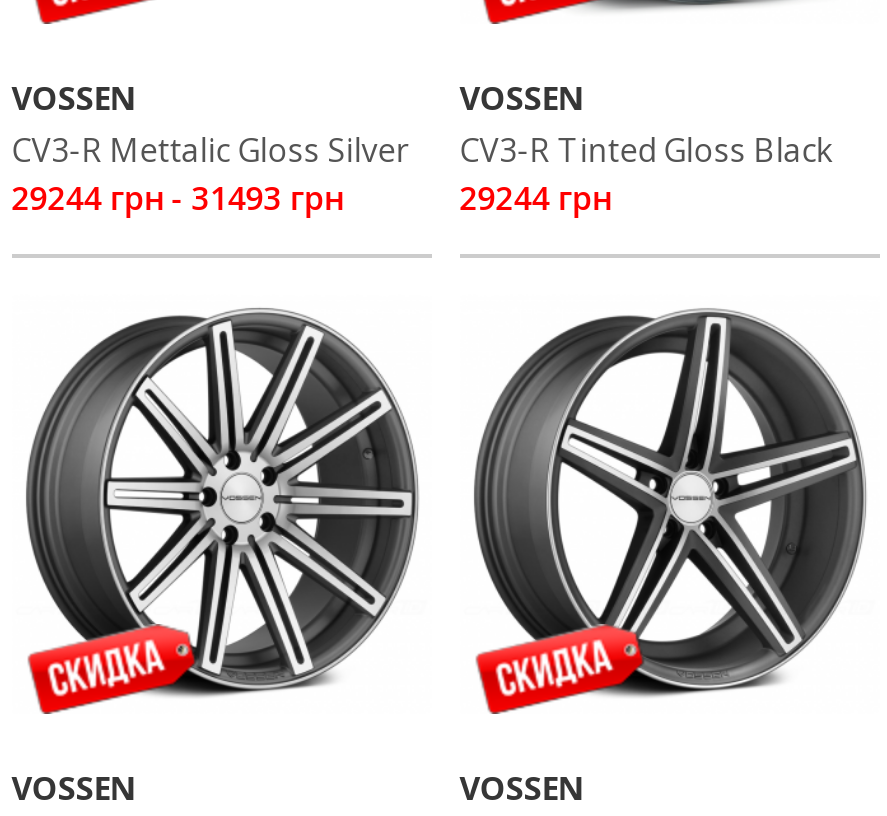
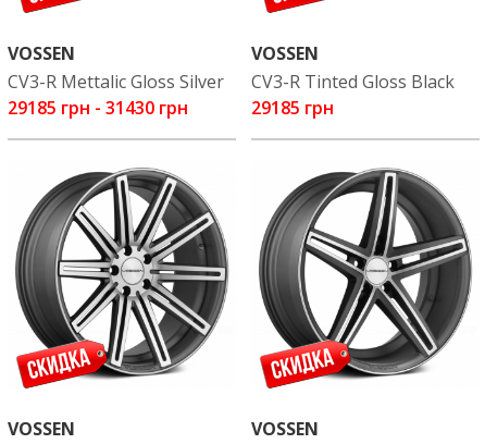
[11,175,343,219] 29244 грн - 31493 грн -> [7,95,188,119] 29185 грн - 31430 грн
[459,175,611,219] 29244 грн -> [251,95,334,119] 29185 грн

